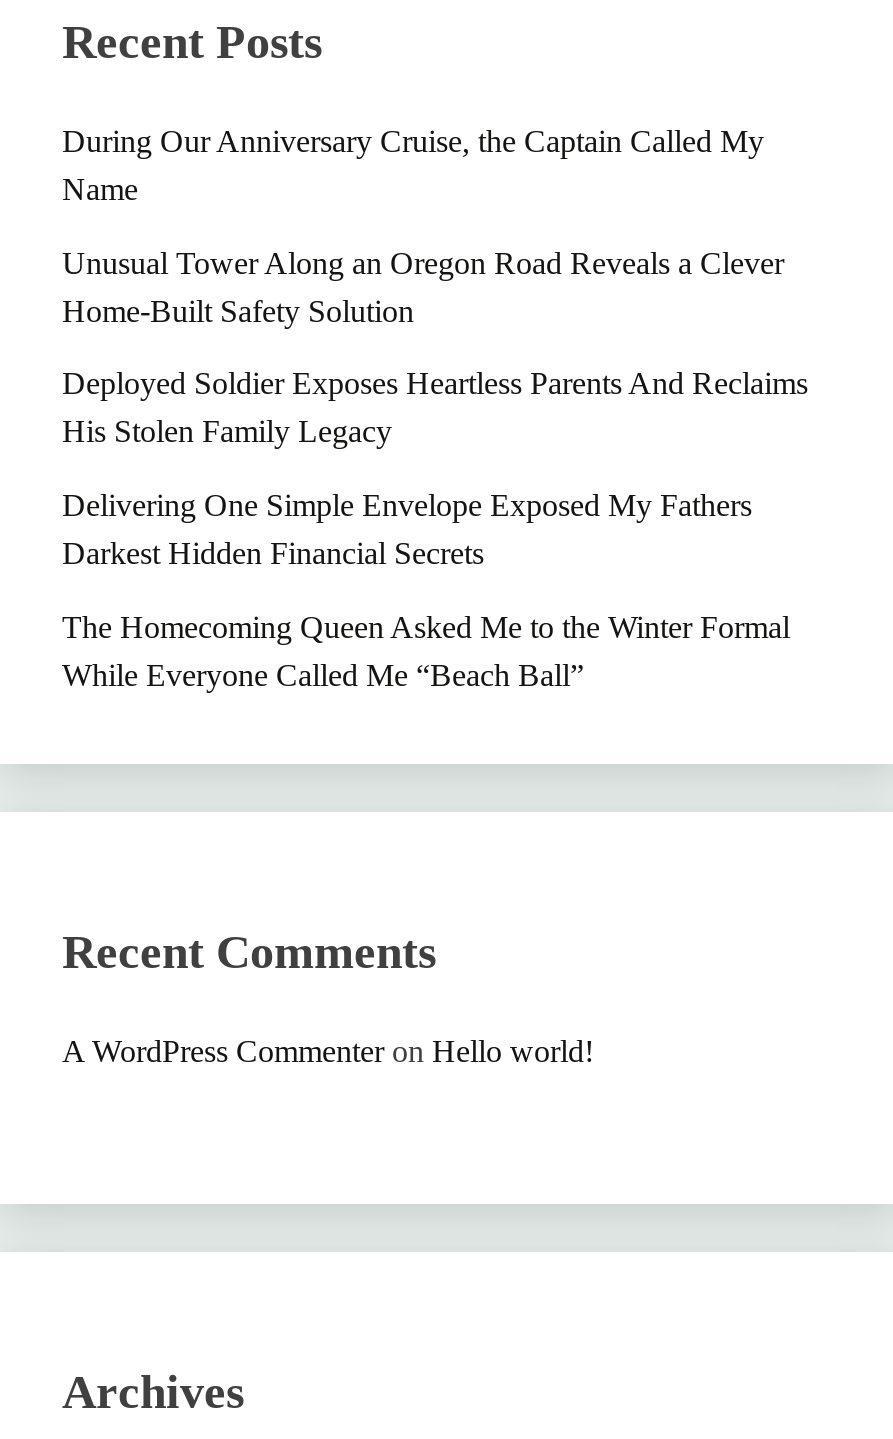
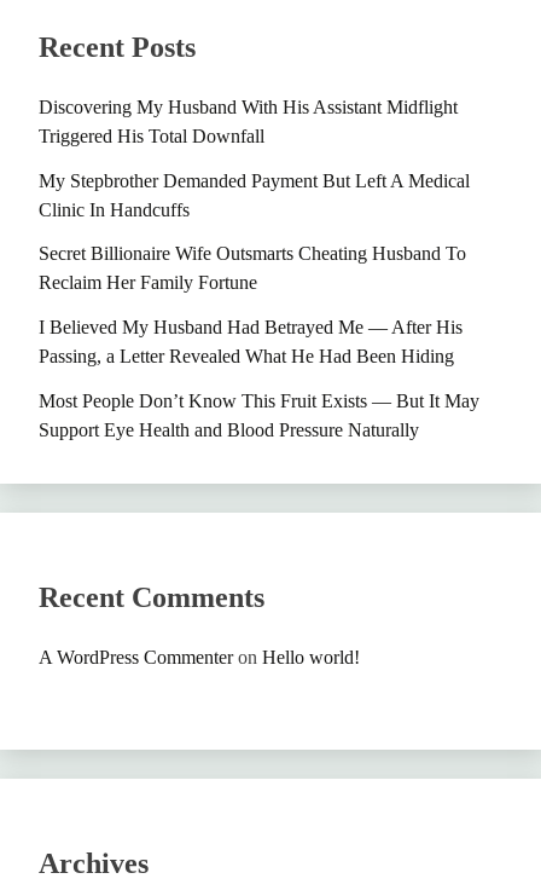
[62,124,764,206] During Our Anniversary Cruise, the Captain Called My | Name -> [39,96,458,146] Discovering My Husband With His Assistant Midflight | Triggered His Total Downfall
[62,245,784,327] Unusual Tower Along an Oregon Road Reveals a Clever | Home-Built Safety Solution -> [39,170,470,220] My Stepbrother Demanded Payment But Left A Medical | Clinic In Handcuffs
[62,367,808,449] Deployed Soldier Exposes Heartless Parents And Reclaims | His Stolen Family Legacy -> [39,244,466,293] Secret Billionaire Wife Outsmarts Cheating Husband To | Reclaim Her Family Fortune
[62,488,752,570] Delivering One Simple Envelope Exposed My Fathers | Darkest Hidden Financial Secrets -> [39,317,463,367] I Believed My Husband Had Betrayed Me — After His | Passing, a Letter Revealed What He Had Been Hiding
[62,610,790,692] The Homecoming Queen Asked Me to the Winter Formal | While Everyone Called Me “Beach Ball” -> [39,391,479,440] Most People Don’t Know This Fruit Exists — But It May | Support Eye Health and Blood Pressure Naturally

